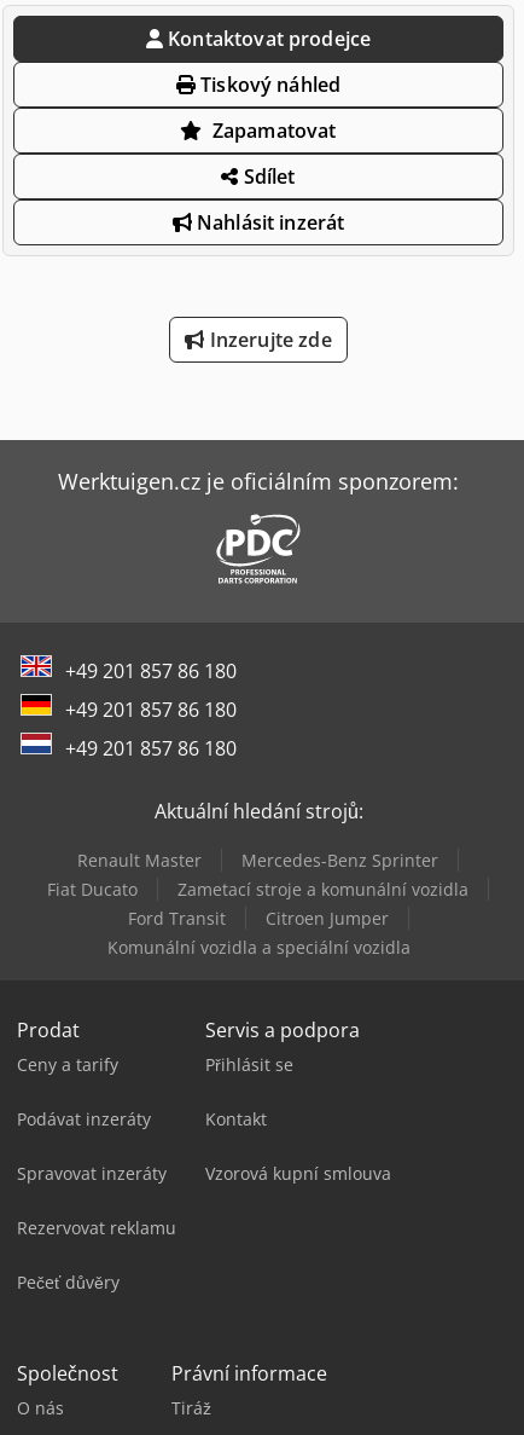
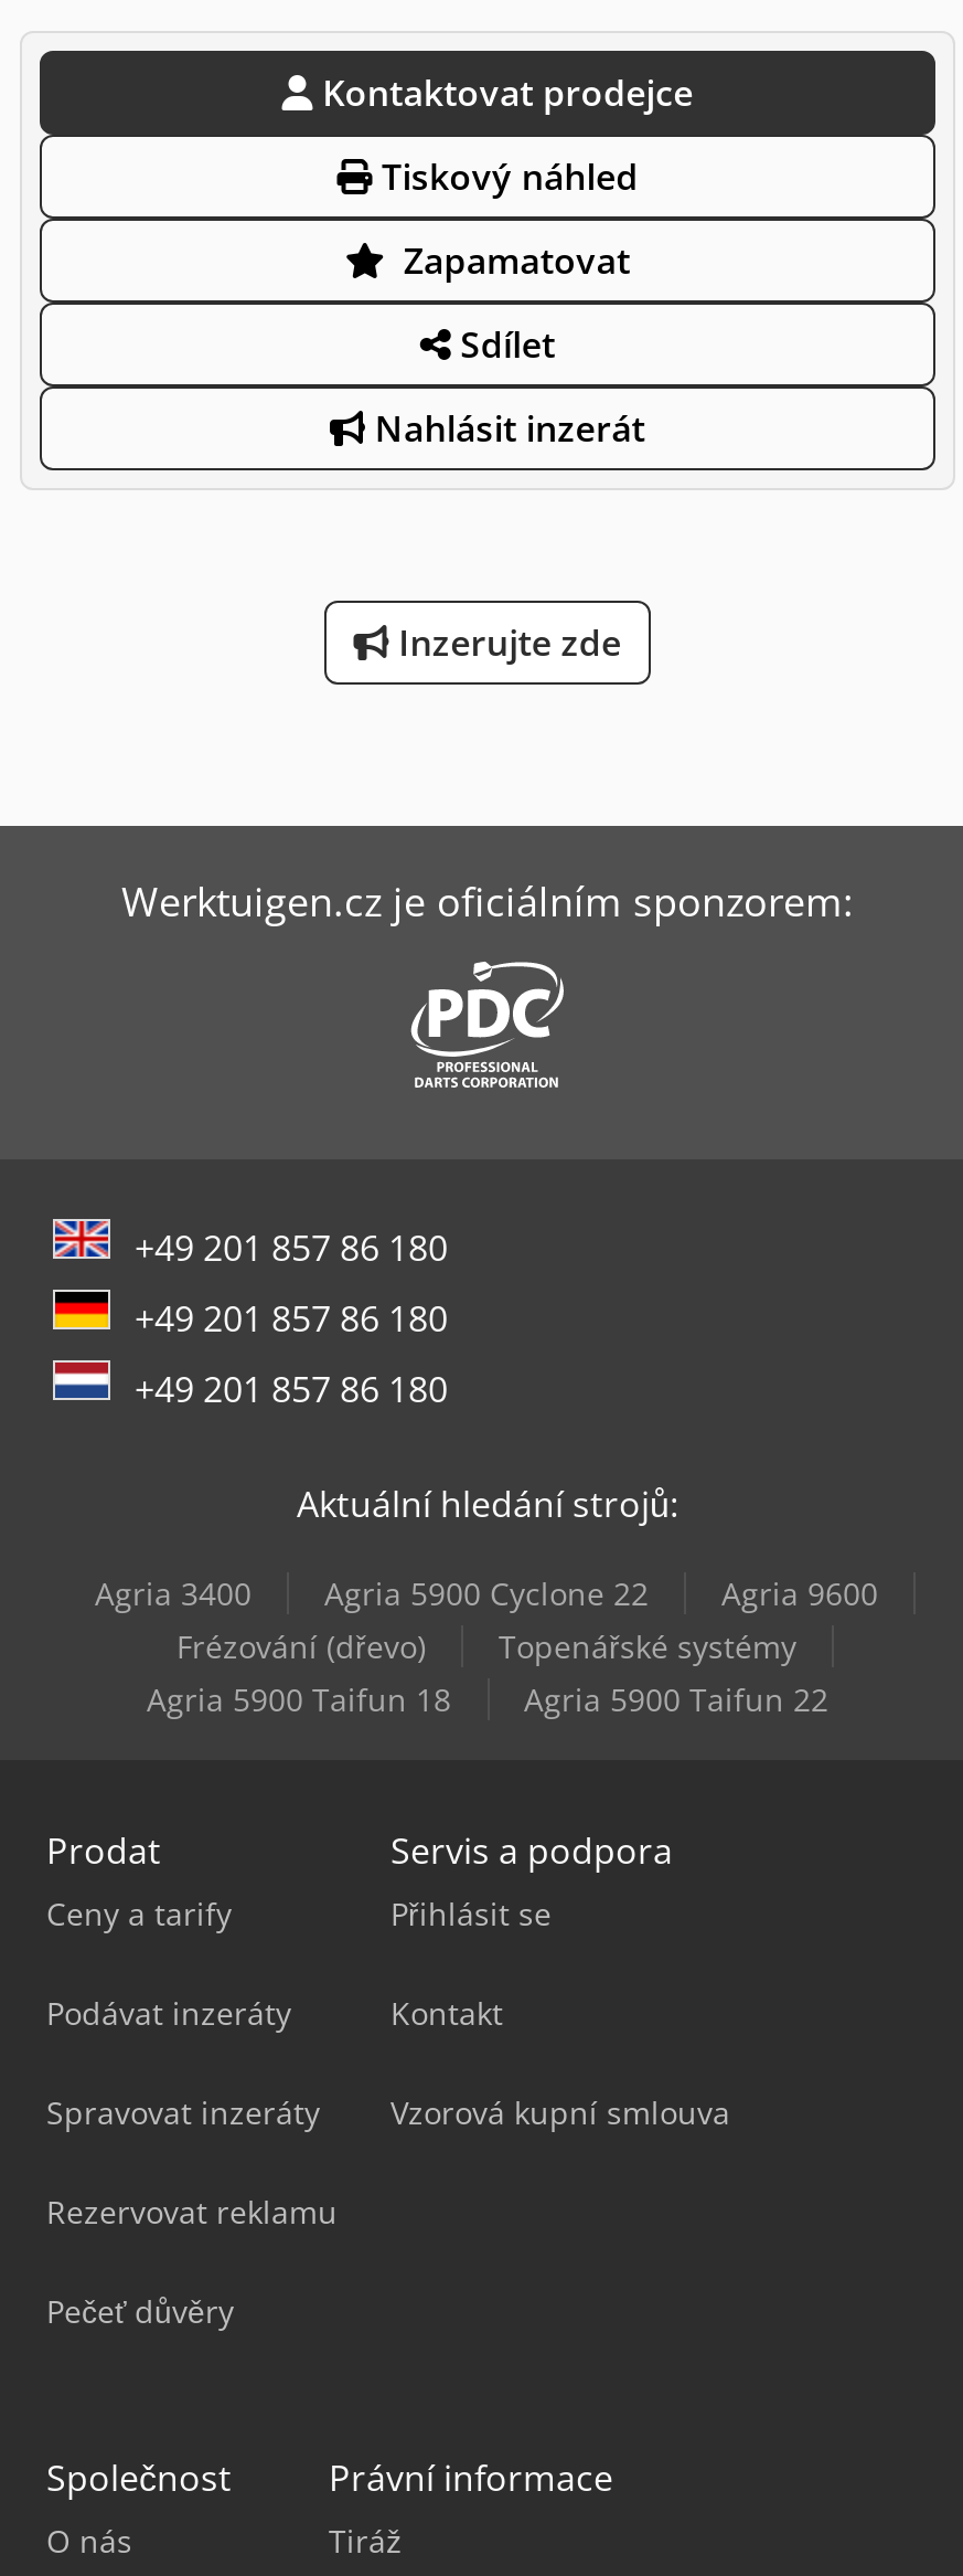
[47,848,468,958] Renault Master | Mercedes-Benz Sprinter | Fiat Ducato | Zametací stroje a komunální vozidla | Ford Transit | Citroen Jumper | Komunální vozidla a speciální vozidla -> [95,1572,878,1720] Agria 3400 | Agria 5900 Cyclone 22 | Agria 9600 | Frézování (dřevo) | Topenářské systémy | Agria 5900 Taifun 18 | Agria 5900 Taifun 22

